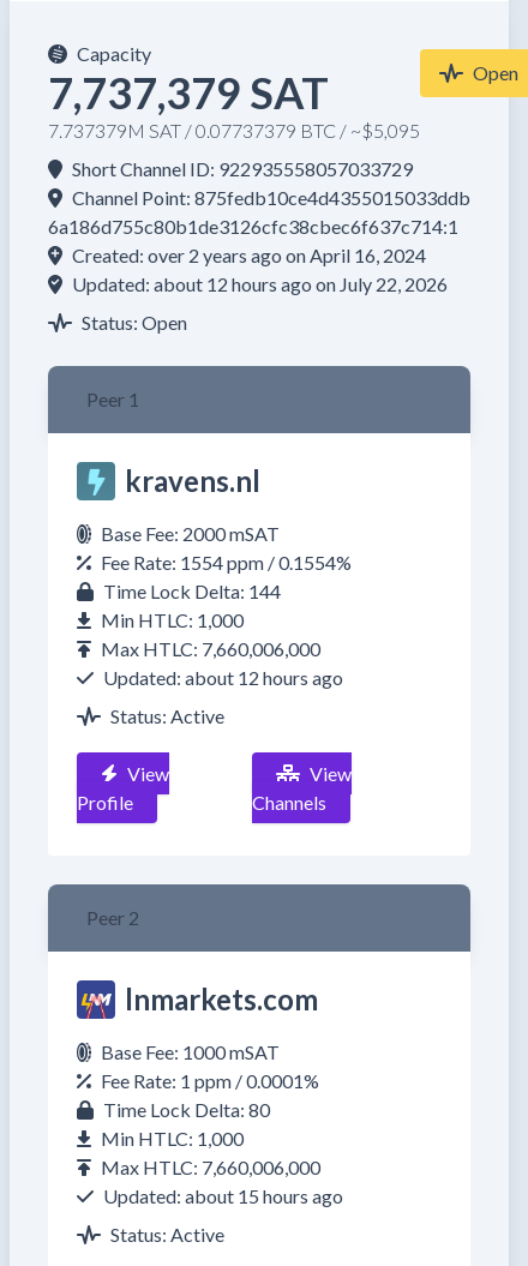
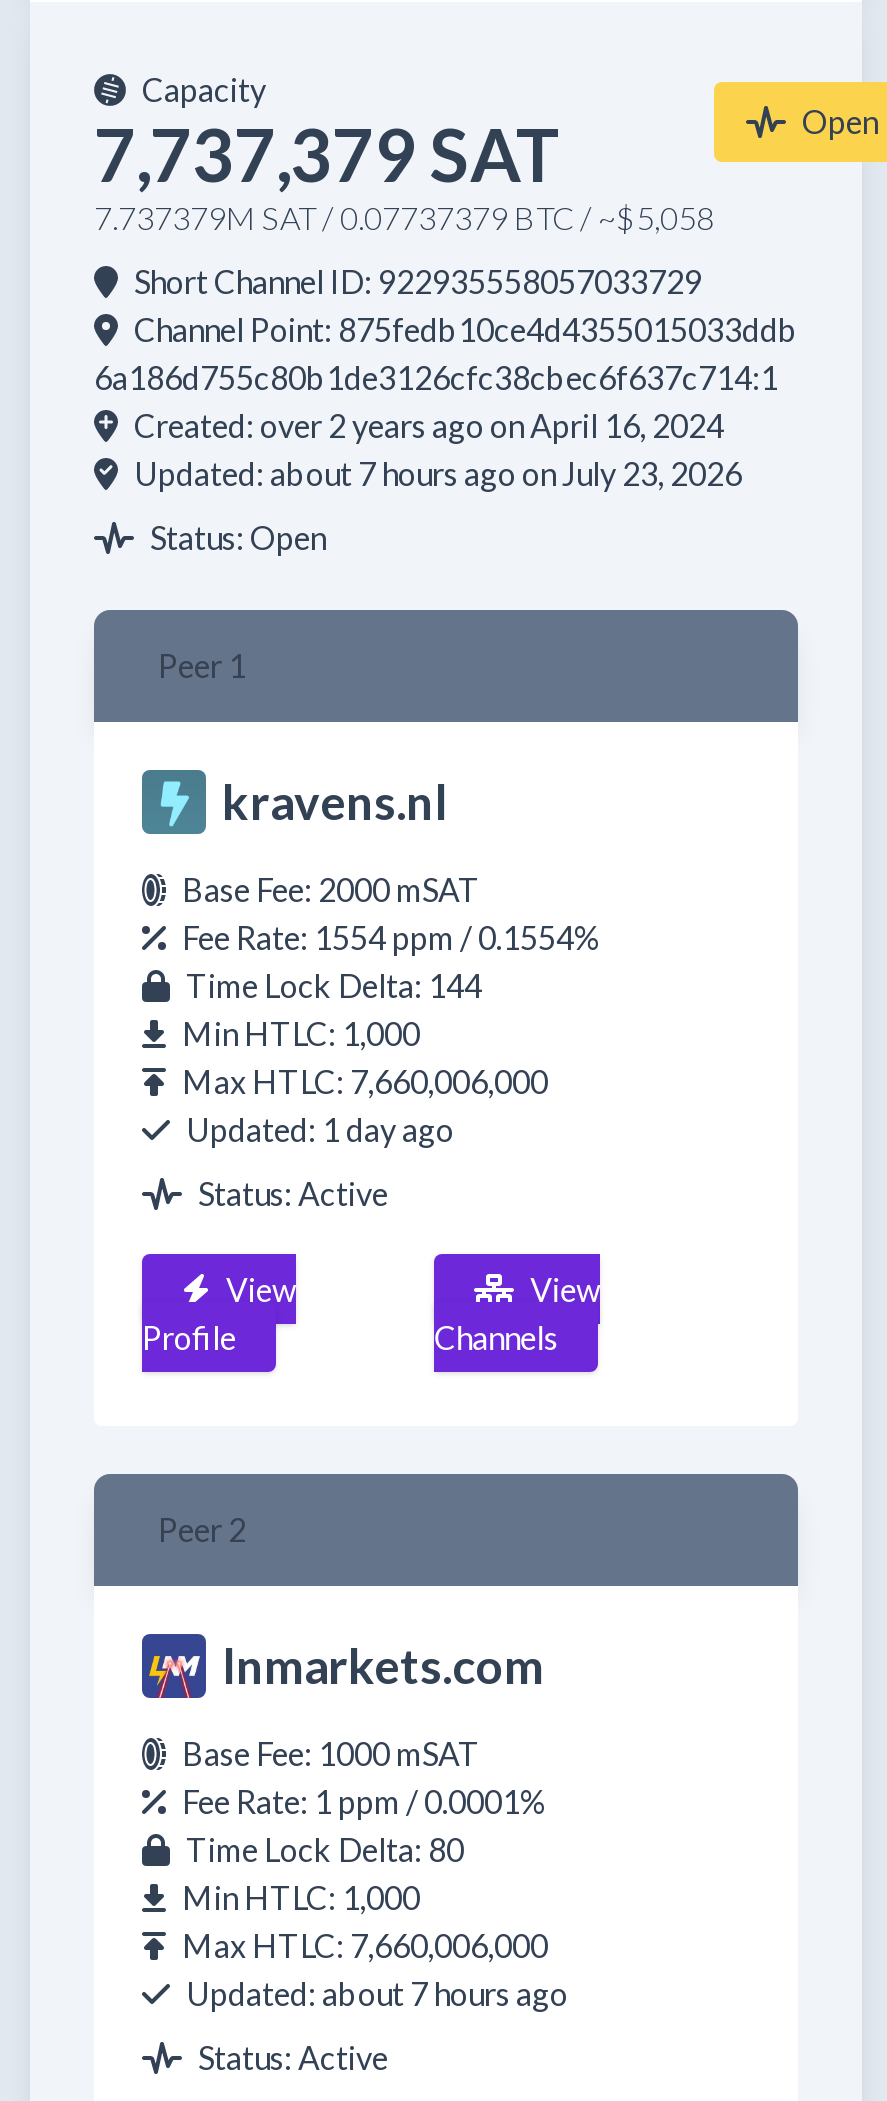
[48,119,420,142] 7.737379M SAT / 0.07737379 BTC / ~$5,095 -> [94,198,714,236] 7.737379M SAT / 0.07737379 BTC / ~$5,058
[72,272,448,295] Updated: about 12 hours ago on July 22, 2026 -> [134,454,742,492] Updated: about 7 hours ago on July 23, 2026
[103,666,343,689] Updated: about 12 hours ago -> [186,1110,454,1148] Updated: 1 day ago
[103,1184,343,1207] Updated: about 15 hours ago -> [186,1974,568,2012] Updated: about 7 hours ago

